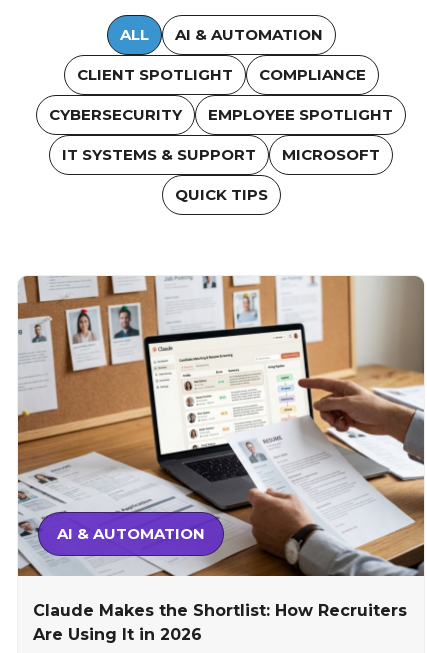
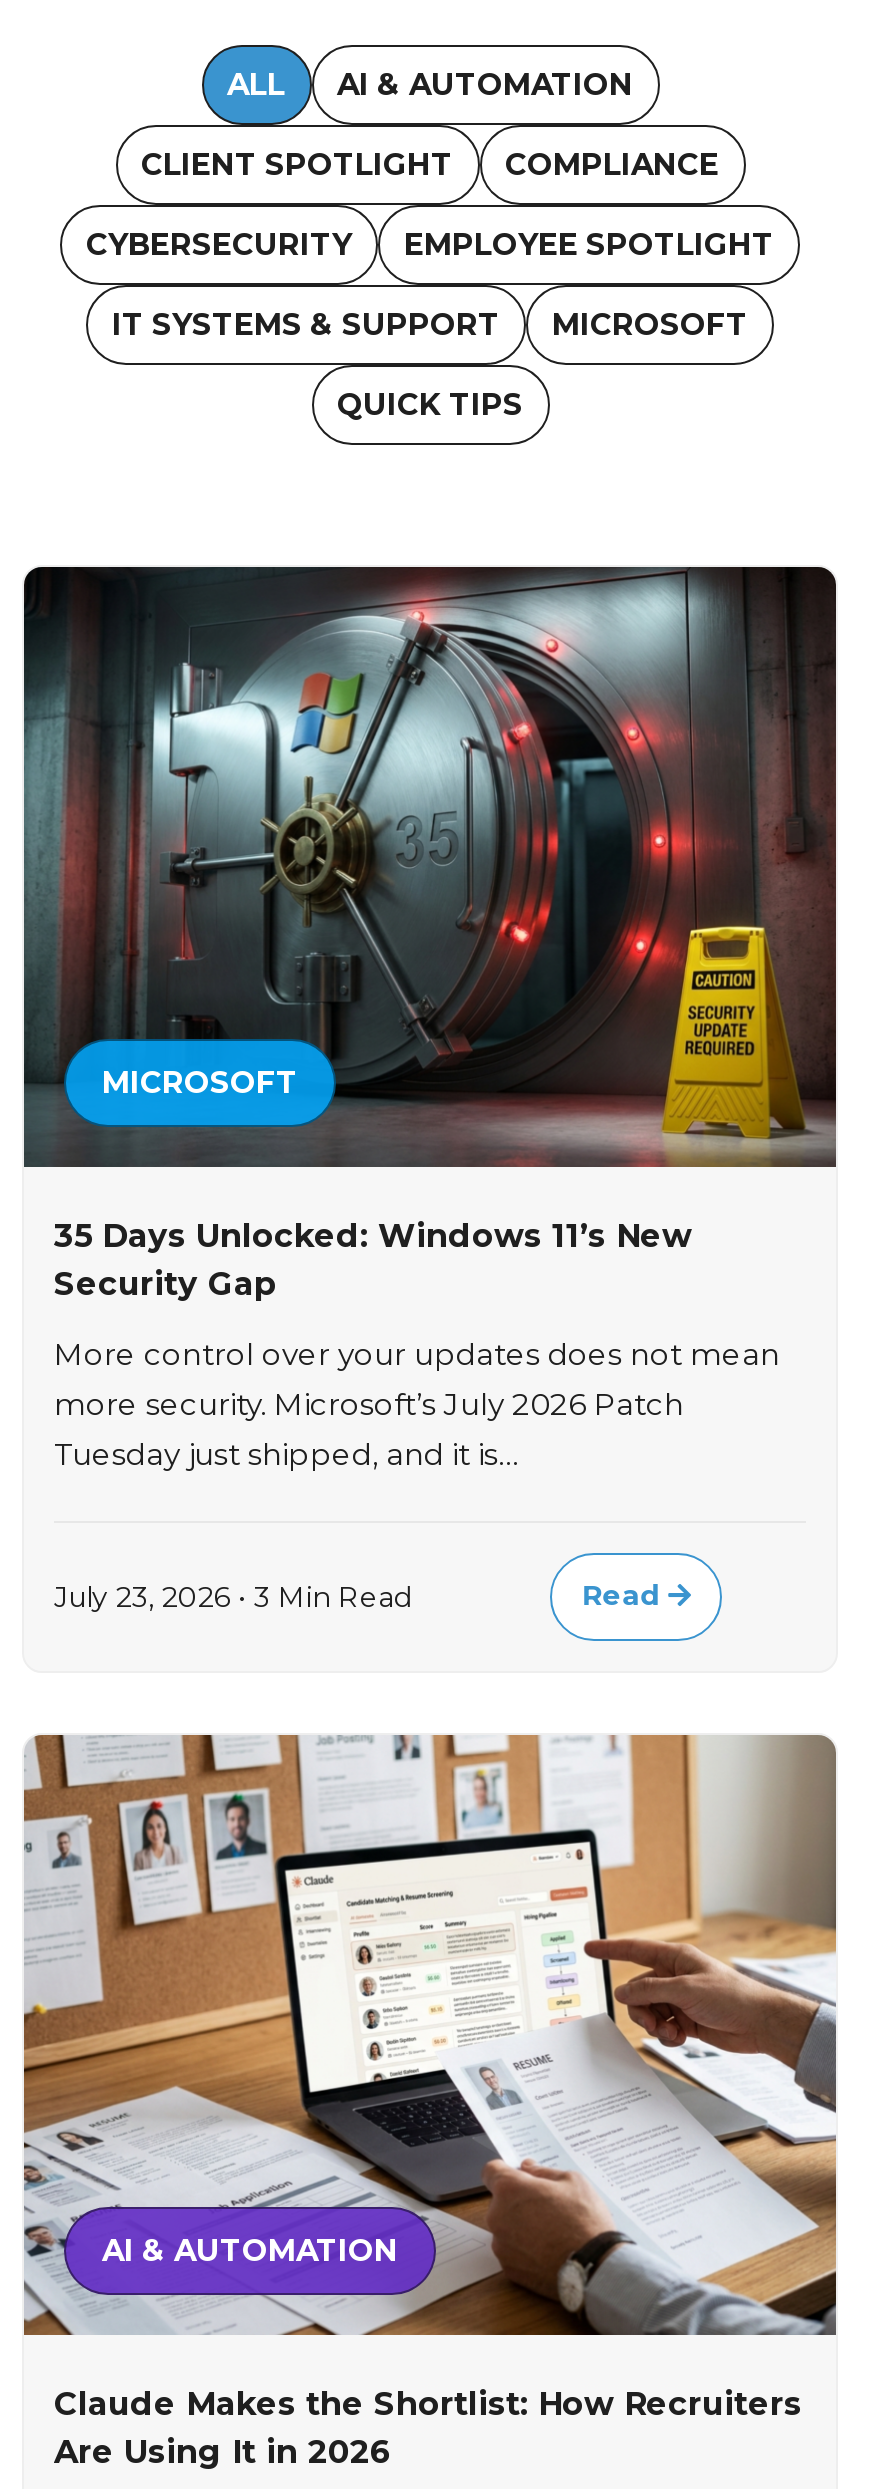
none -> [22,565,838,1169] [image] | MICROSOFT
none -> [54,1217,780,1473] 35 Days Unlocked: Windows 11’s New | Security Gap | More control over your updates does not mean | more security. Microsoft’s July 2026 Patch | Tuesday just shipped, and it is…
none -> [54,1577,668,1614] July 23, 2026 • 3 Min Read | Read

